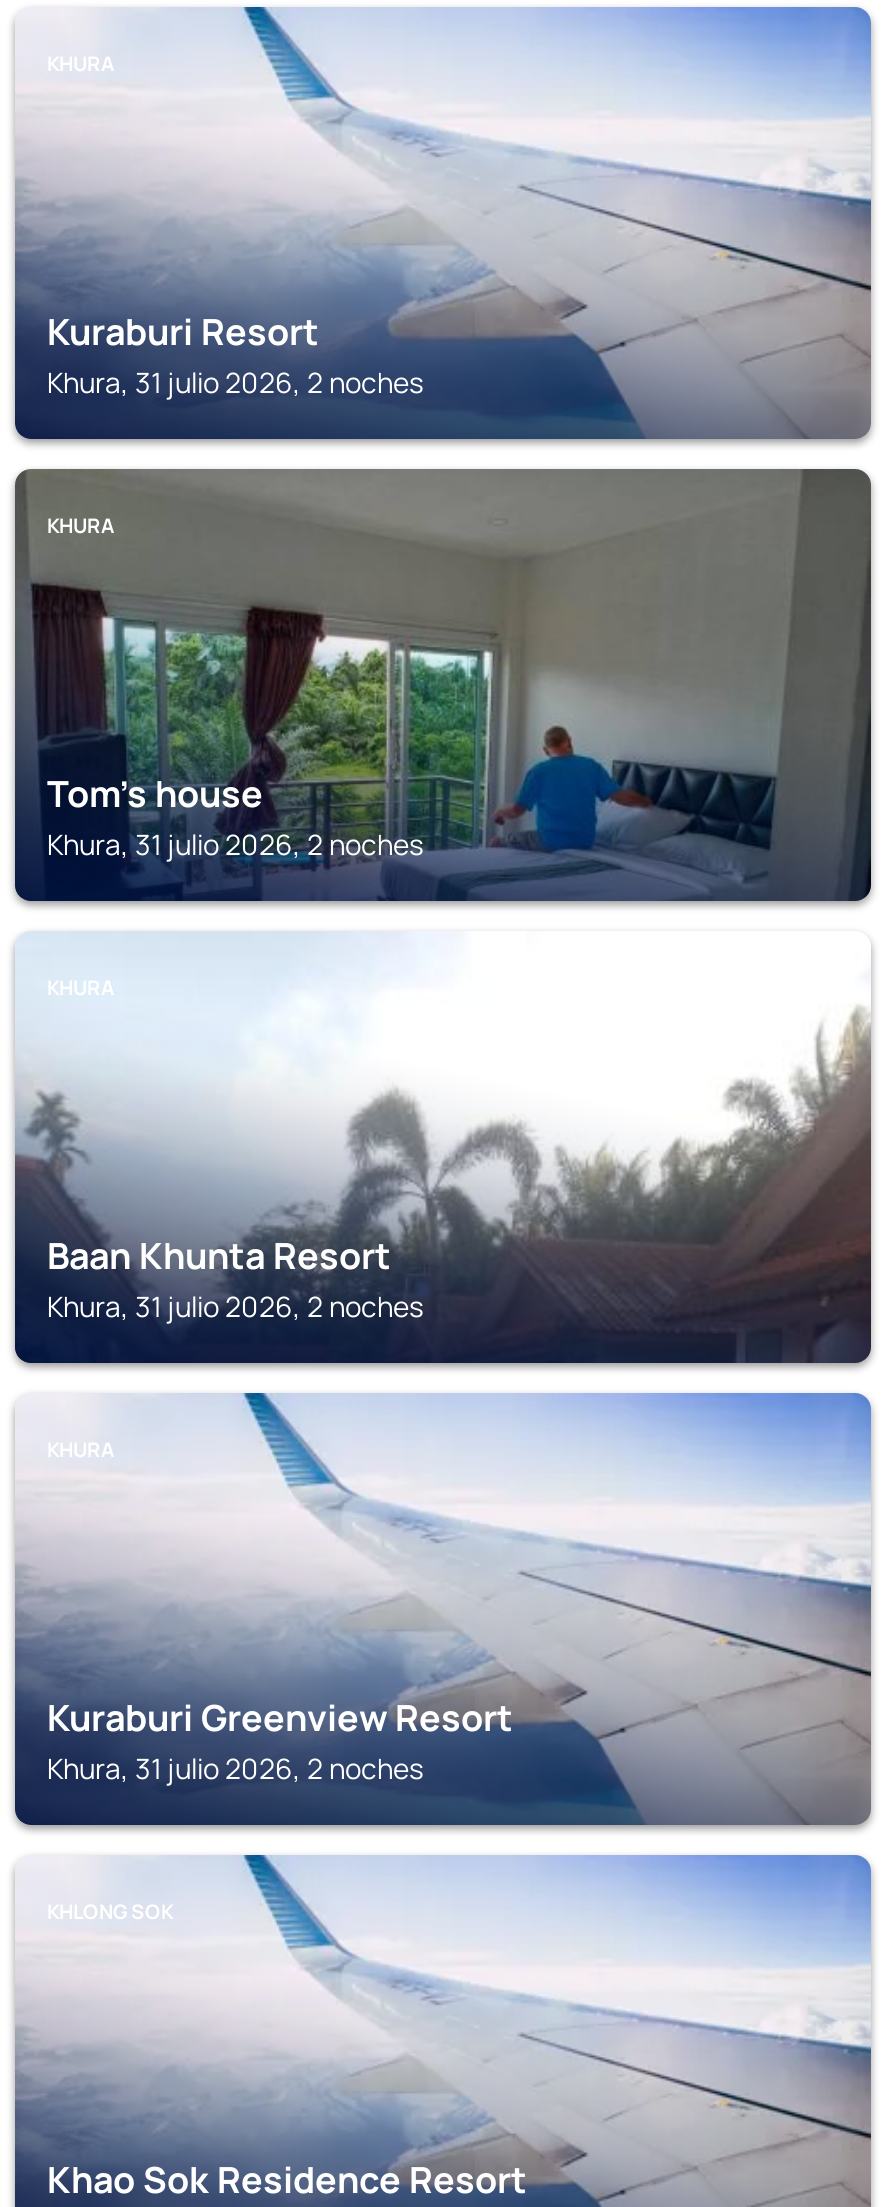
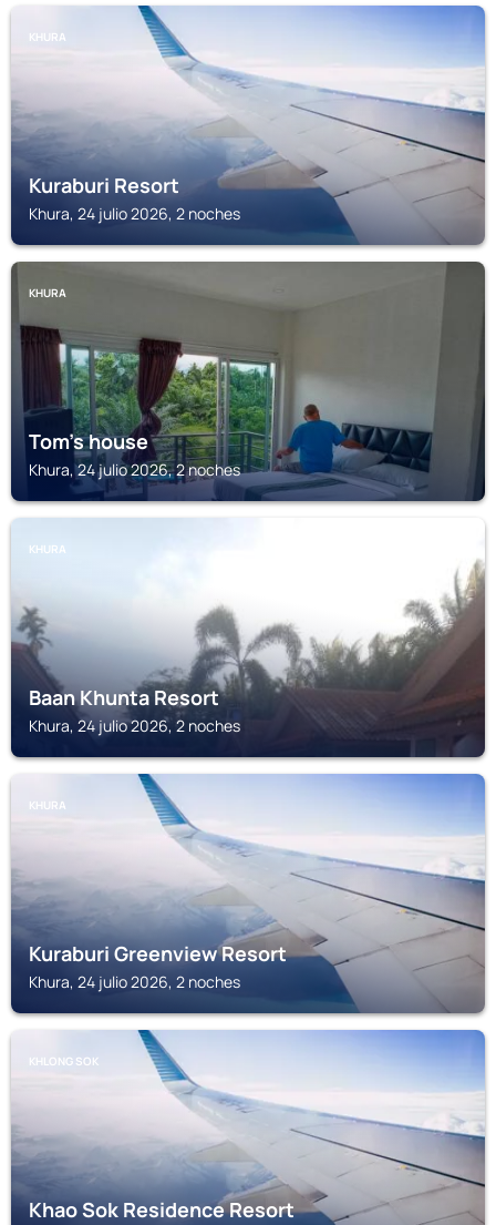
[47,363,423,401] Khura, 31 julio 2026, 2 noches -> [29,203,240,224] Khura, 24 julio 2026, 2 noches
[47,825,423,863] Khura, 31 julio 2026, 2 noches -> [29,459,240,480] Khura, 24 julio 2026, 2 noches
[47,1287,423,1325] Khura, 31 julio 2026, 2 noches -> [29,715,240,736] Khura, 24 julio 2026, 2 noches
[47,1749,423,1787] Khura, 31 julio 2026, 2 noches -> [29,971,240,992] Khura, 24 julio 2026, 2 noches

